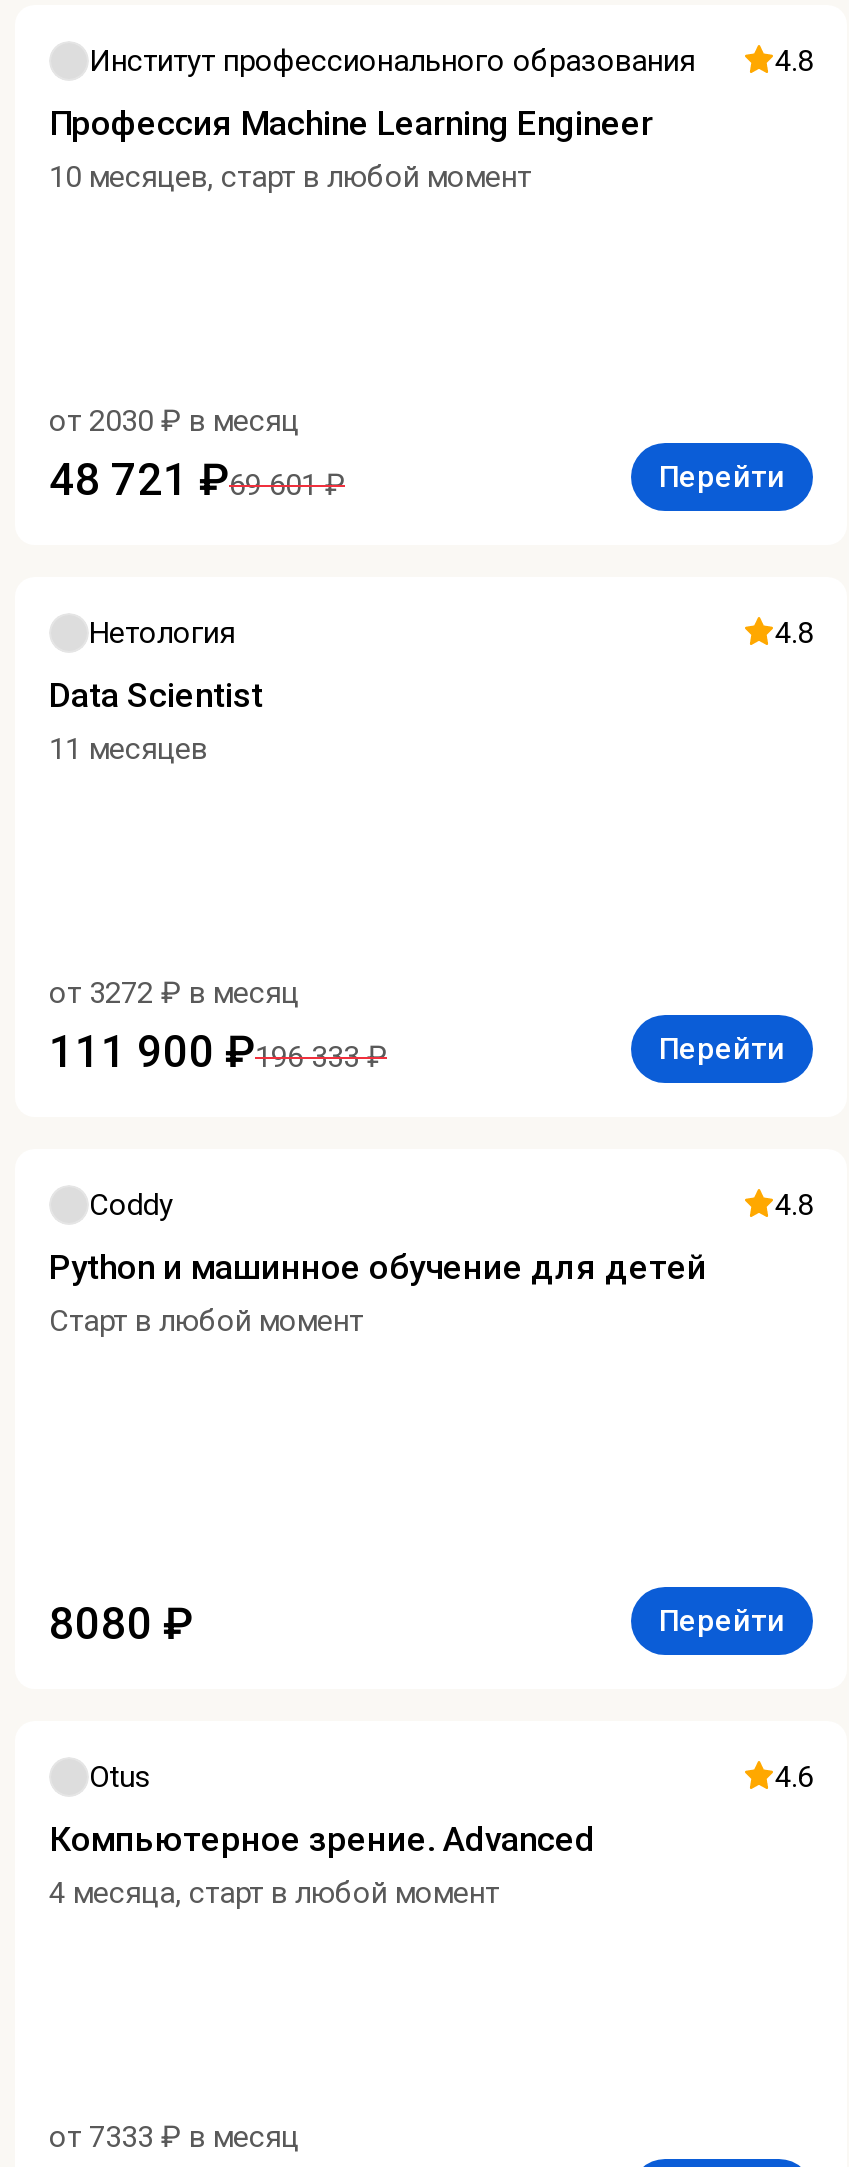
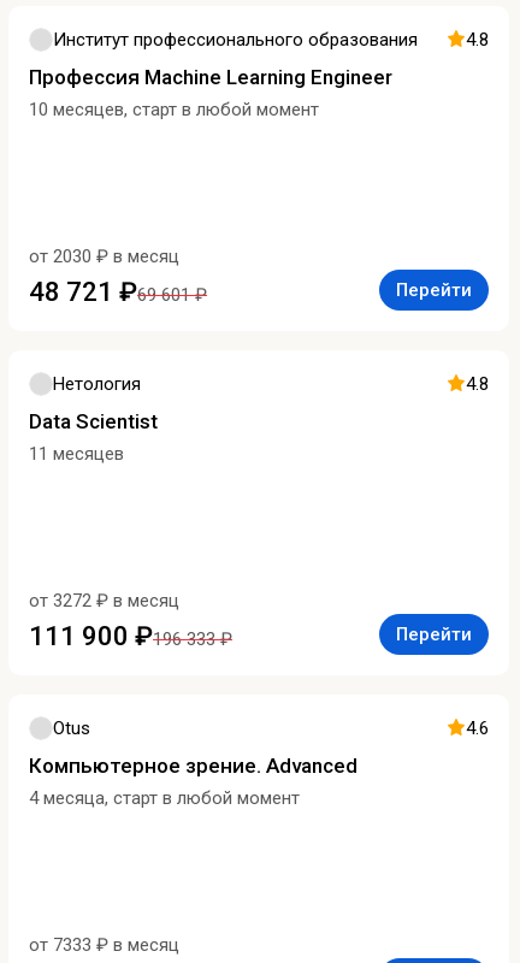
[49,1187,813,1339] Coddy | 4.8 | Python и машинное обучение для детей | Старт в любой момент -> none
[49,1599,785,1649] 8080 ₽ | Перейти -> none

